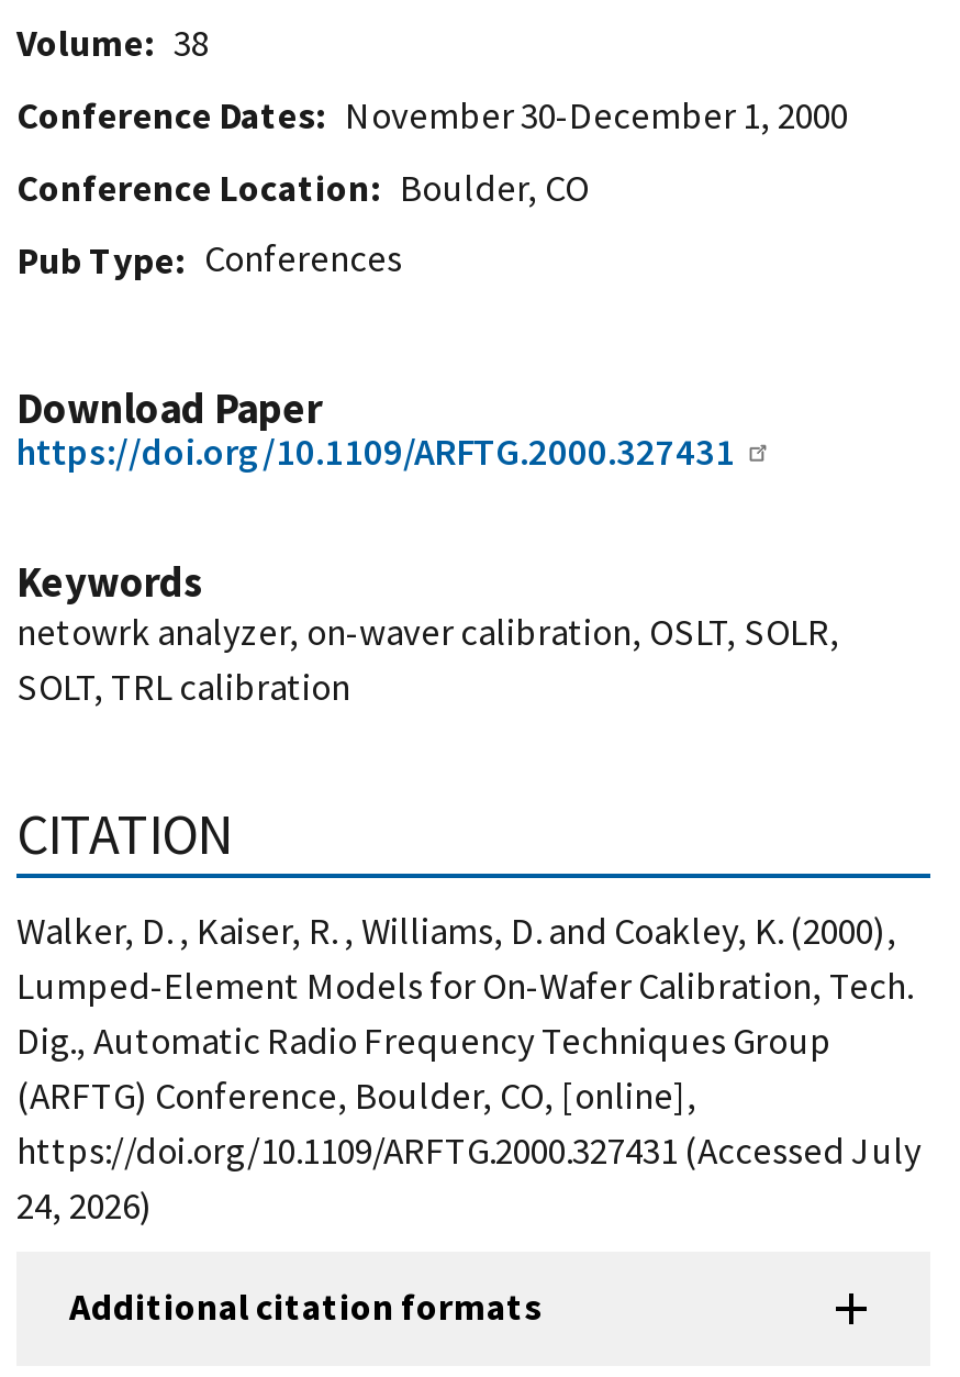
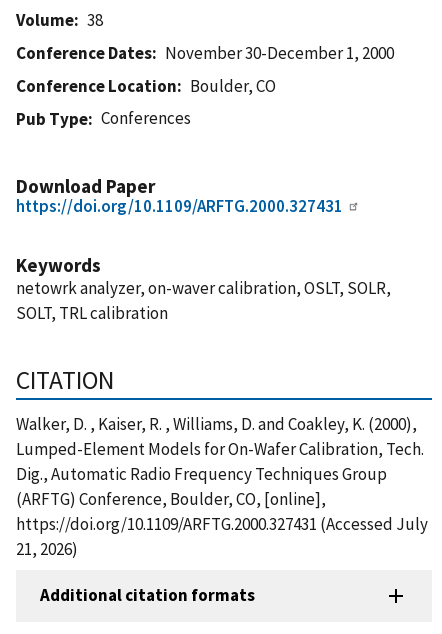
[16,1181,153,1230] 24, 2026) -> [16,538,78,560] 21, 2026)

